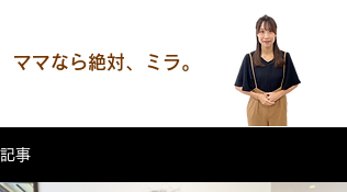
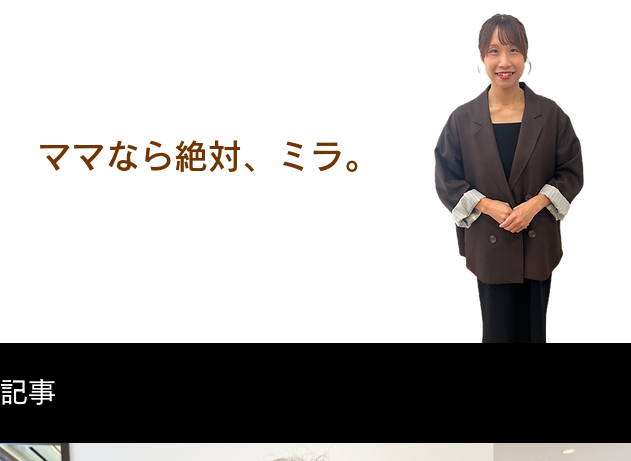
[234,10,309,128] [image] -> [432,13,586,343] [image]

